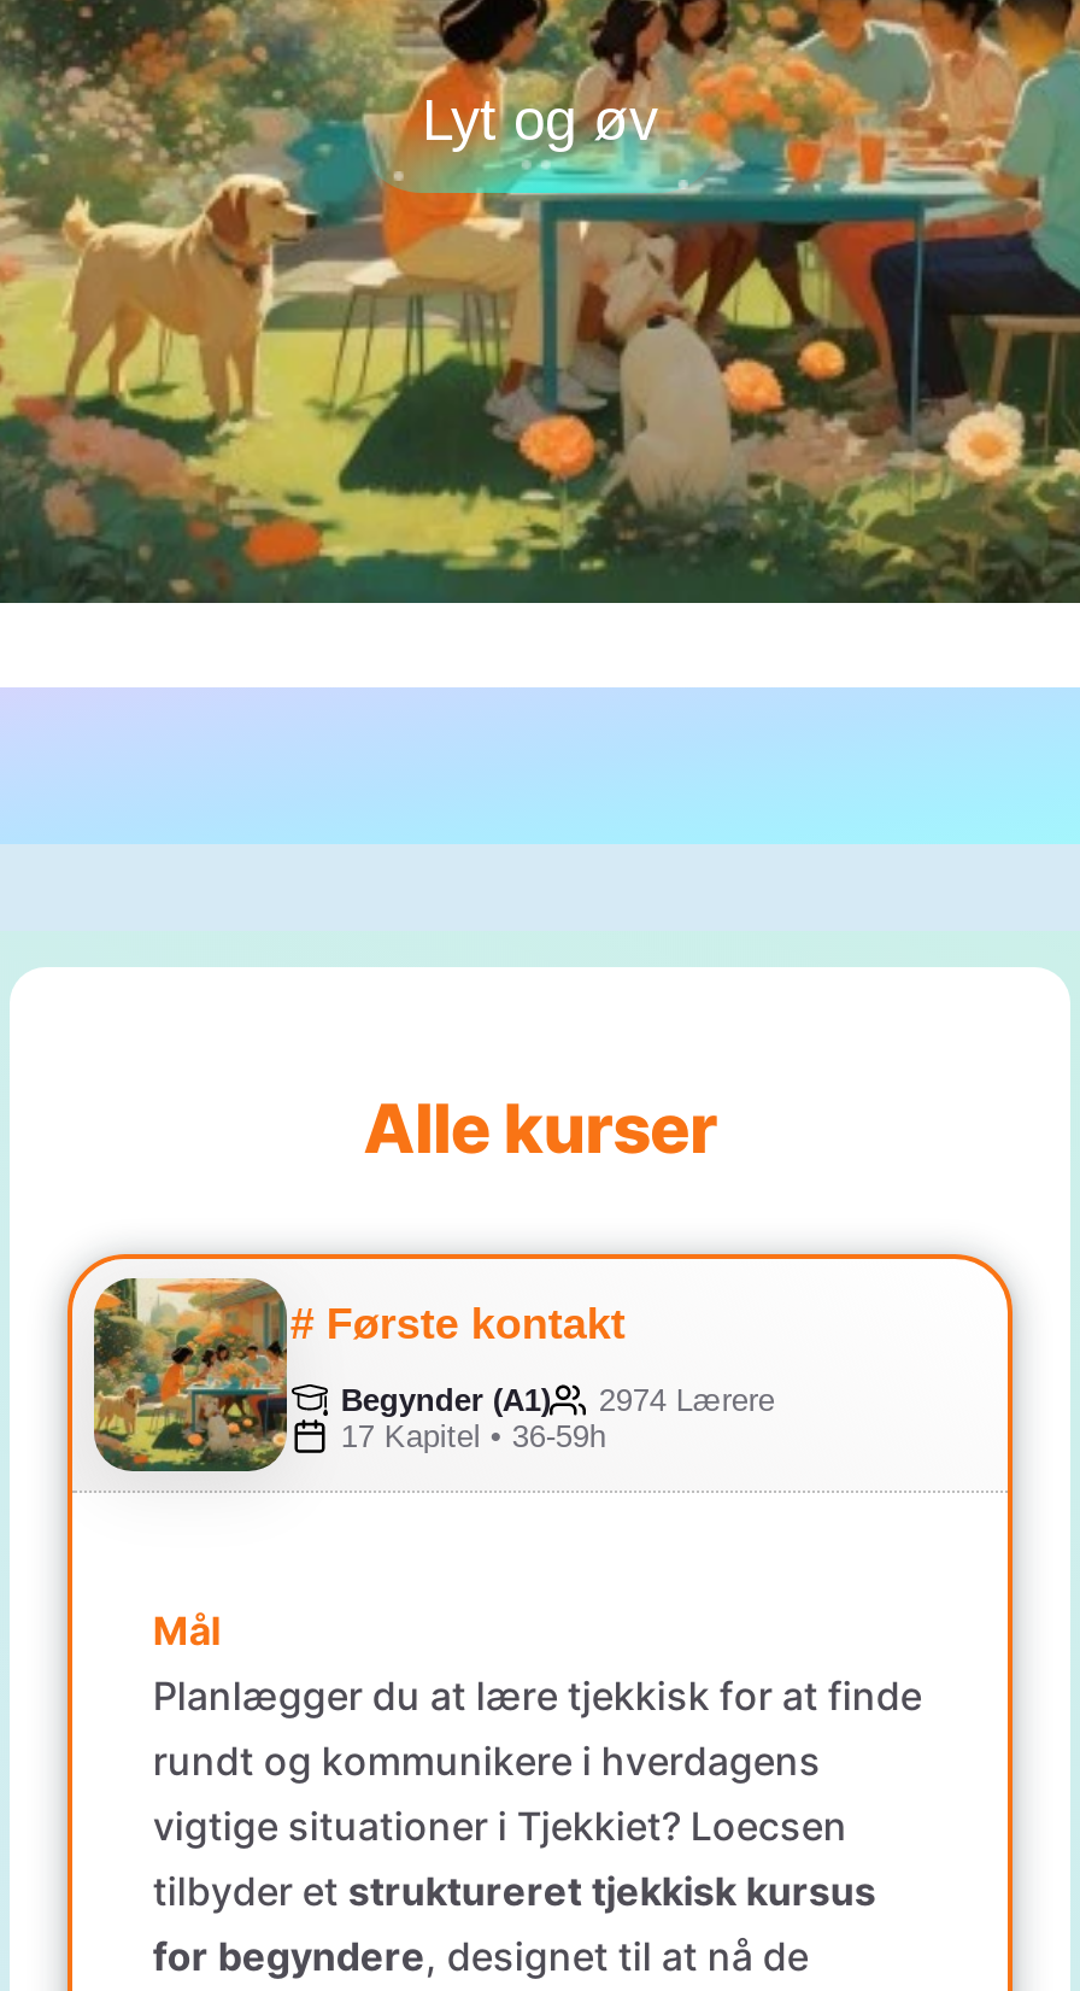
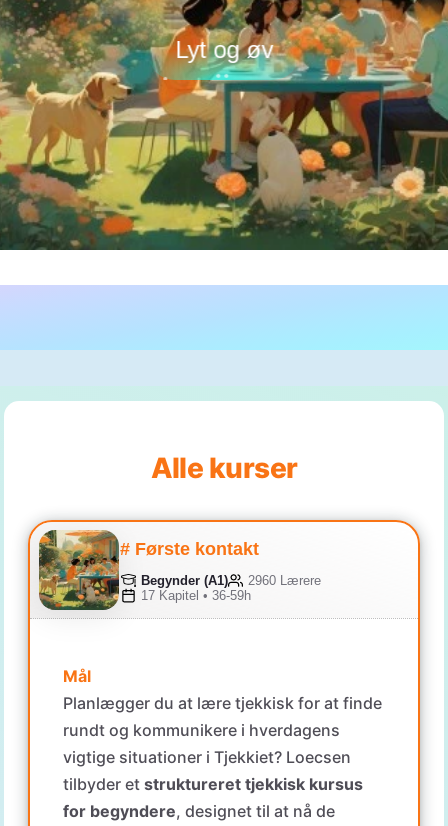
[341,1381,775,1417] Begynder (A1) 2974 Lærere -> [141,572,321,587] Begynder (A1) 2960 Lærere

